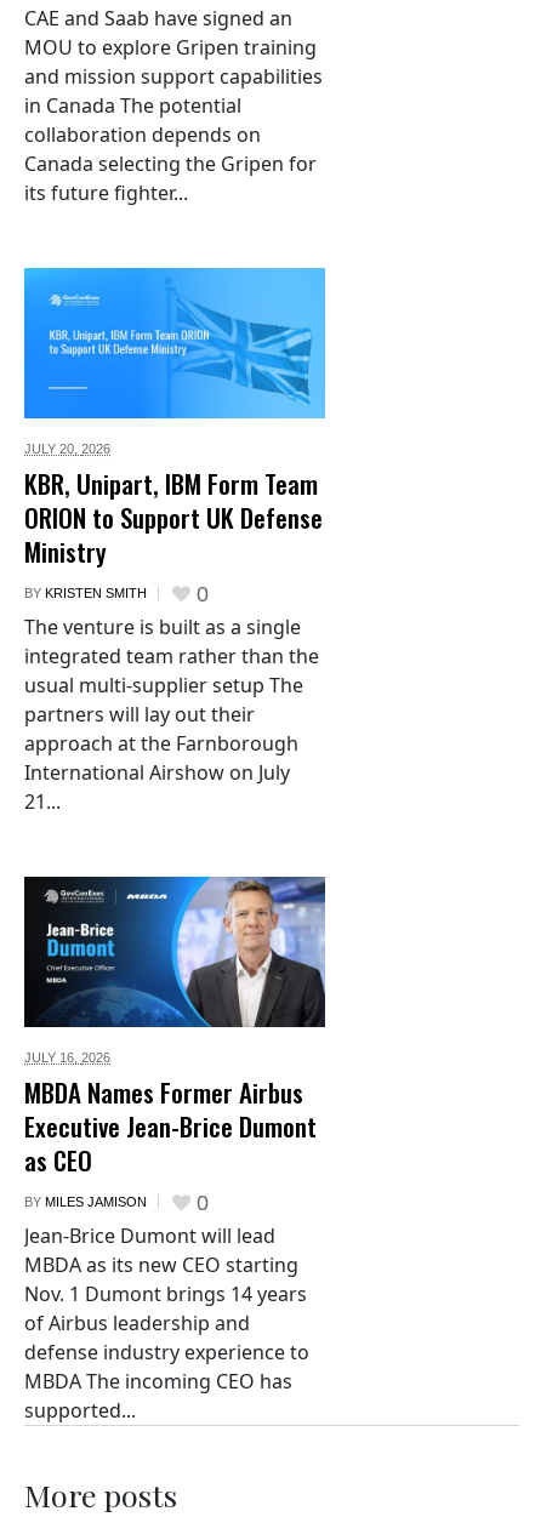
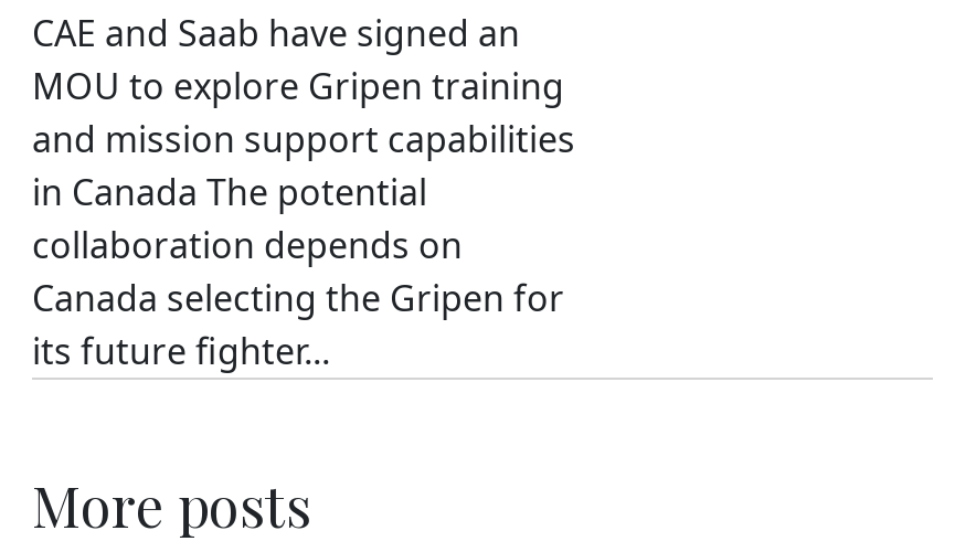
[23,267,326,815] [image] | JULY 20, 2026 | KBR, Unipart, IBM Form Team | ORION to Support UK Defense | Ministry | BY KRISTEN SMITH | 0 | The venture is built as a single | integrated team rather than the | usual multi-supplier setup The | partners will lay out their | approach at the Farnborough | International Airshow on July | 21... -> none
[23,876,326,1424] [image] | JULY 16, 2026 | MBDA Names Former Airbus | Executive Jean-Brice Dumont | as CEO | BY MILES JAMISON | 0 | Jean-Brice Dumont will lead | MBDA as its new CEO starting | Nov. 1 Dumont brings 14 years | of Airbus leadership and | defense industry experience to | MBDA The incoming CEO has | supported... -> none

